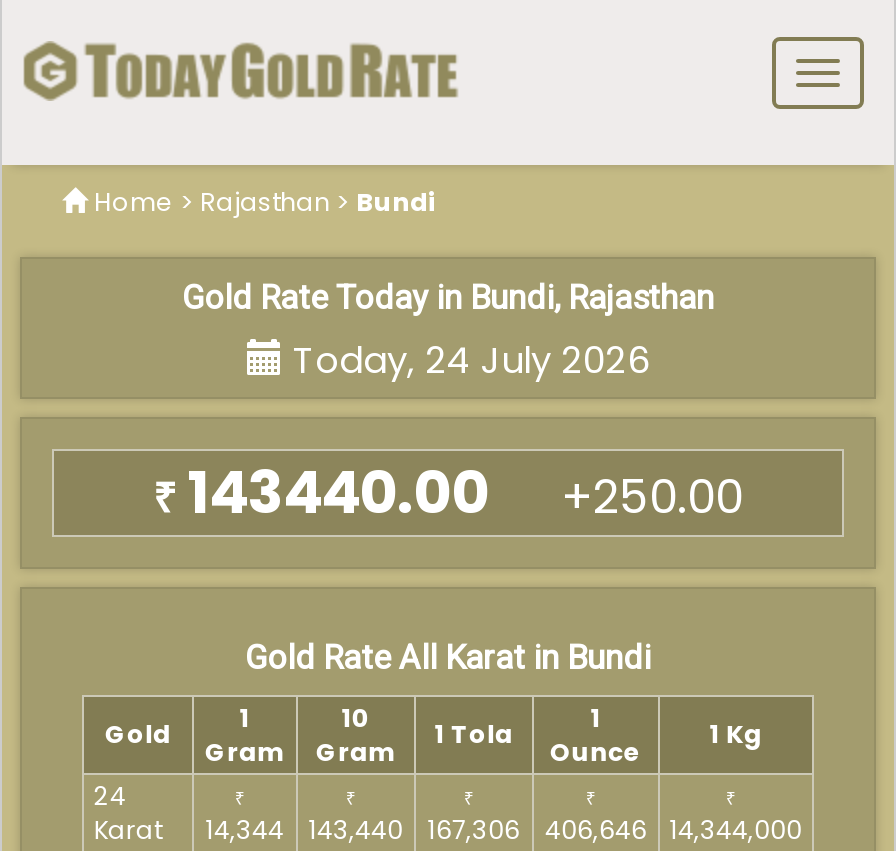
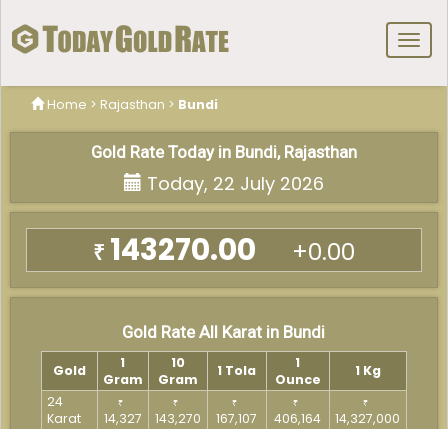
[283,335,649,385] Today, 24 July 2026 -> [142,171,324,196] Today, 22 July 2026
[153,451,489,533] ₹ 143440.00 -> [93,229,256,270] ₹ 143270.00
[561,465,743,529] +250.00 -> [292,236,355,268] +0.00
[206,812,284,846] 14,344 -> [104,410,142,427] 14,327
[309,812,403,846] 143,440 -> [155,410,201,427] 143,270
[428,812,520,846] 167,306 -> [216,410,257,427] 167,107
[545,812,647,846] 406,646 -> [274,410,321,427] 406,164
[670,812,802,846] 14,344,000 -> [335,410,400,427] 14,327,000

